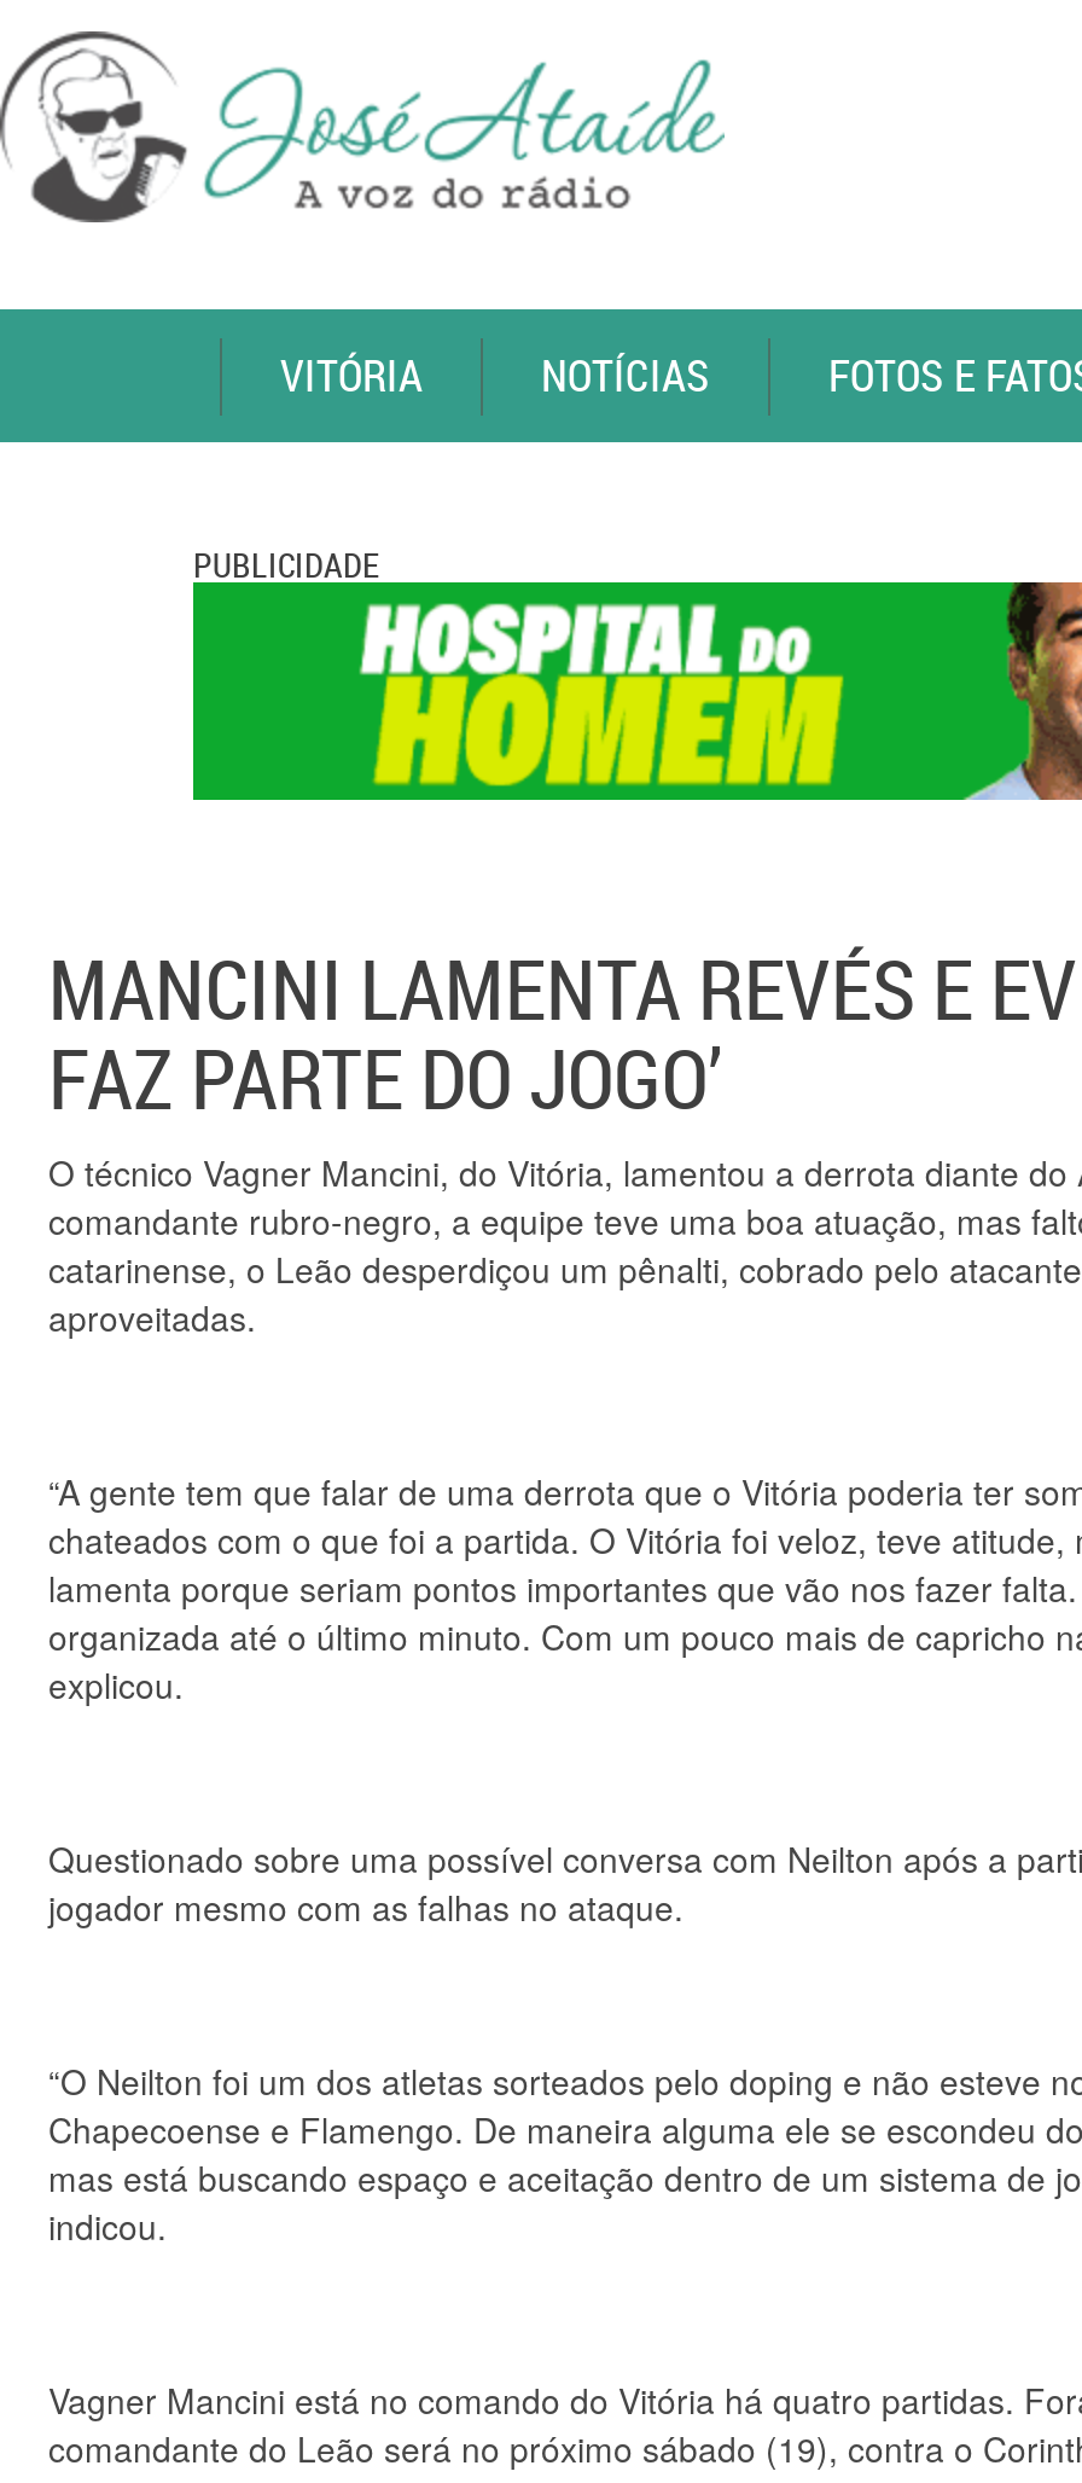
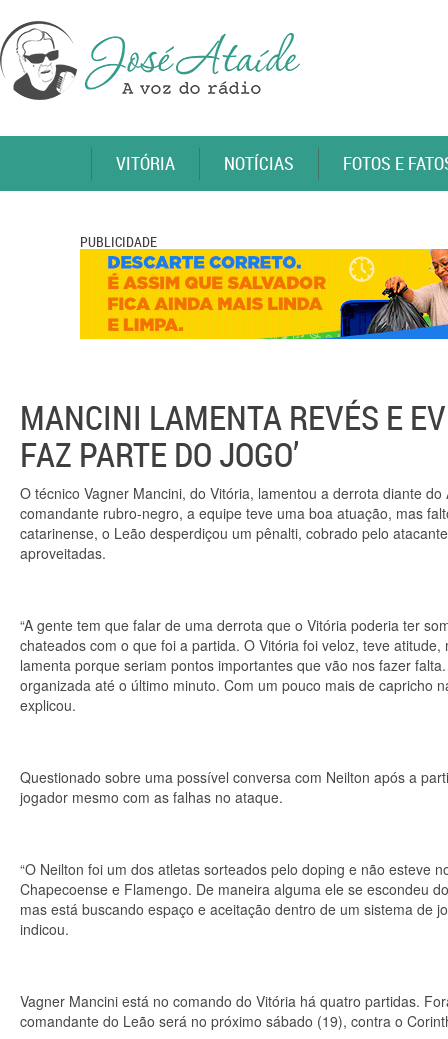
[191,580,1075,802] [image] -> [79,248,445,340] [image]

